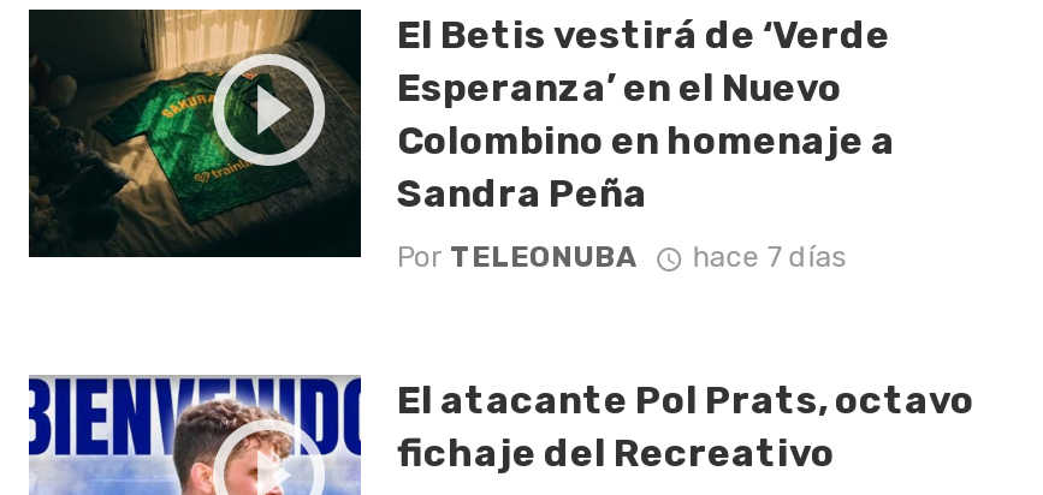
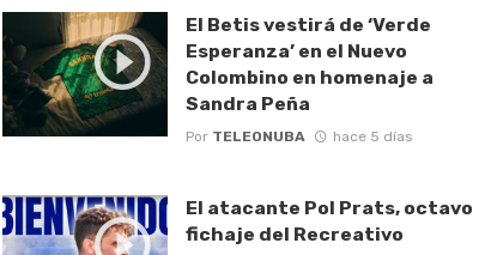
[397,239,846,273] Por TELEONUBA hace 7 días -> [186,128,412,144] Por TELEONUBA hace 5 días

